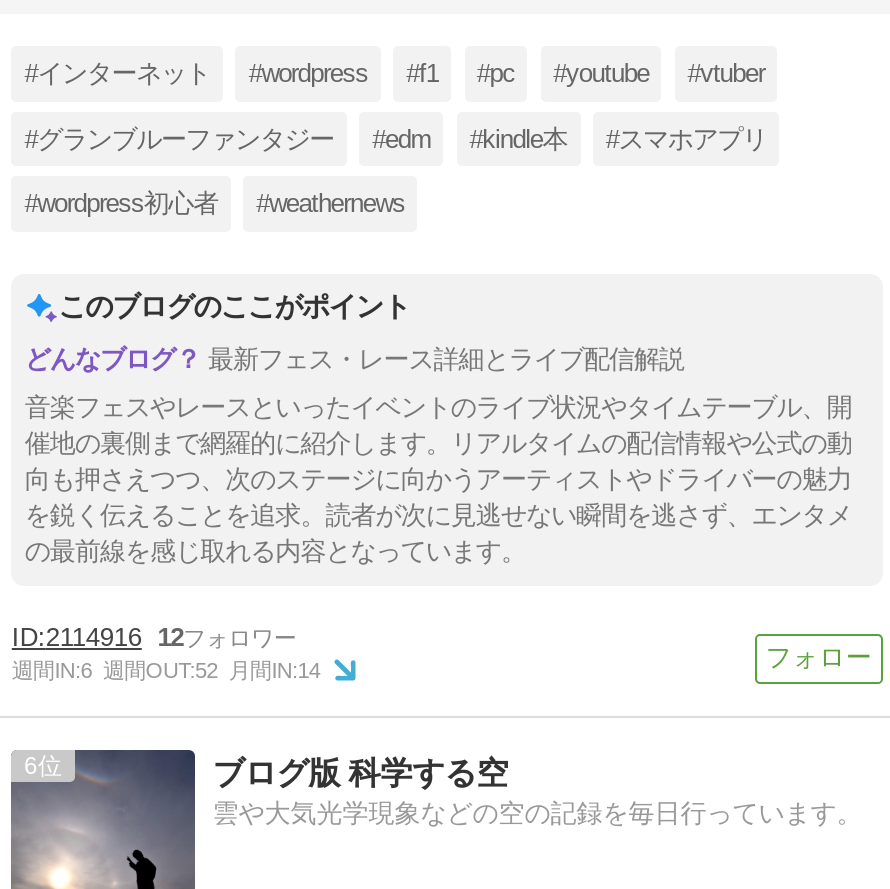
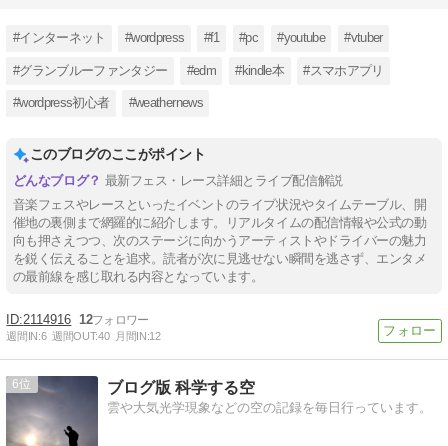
[12,657,320,681] 週間IN:6 週間OUT:52 月間IN:14 -> [6,330,160,342] 週間IN:6 週間OUT:40 月間IN:12

